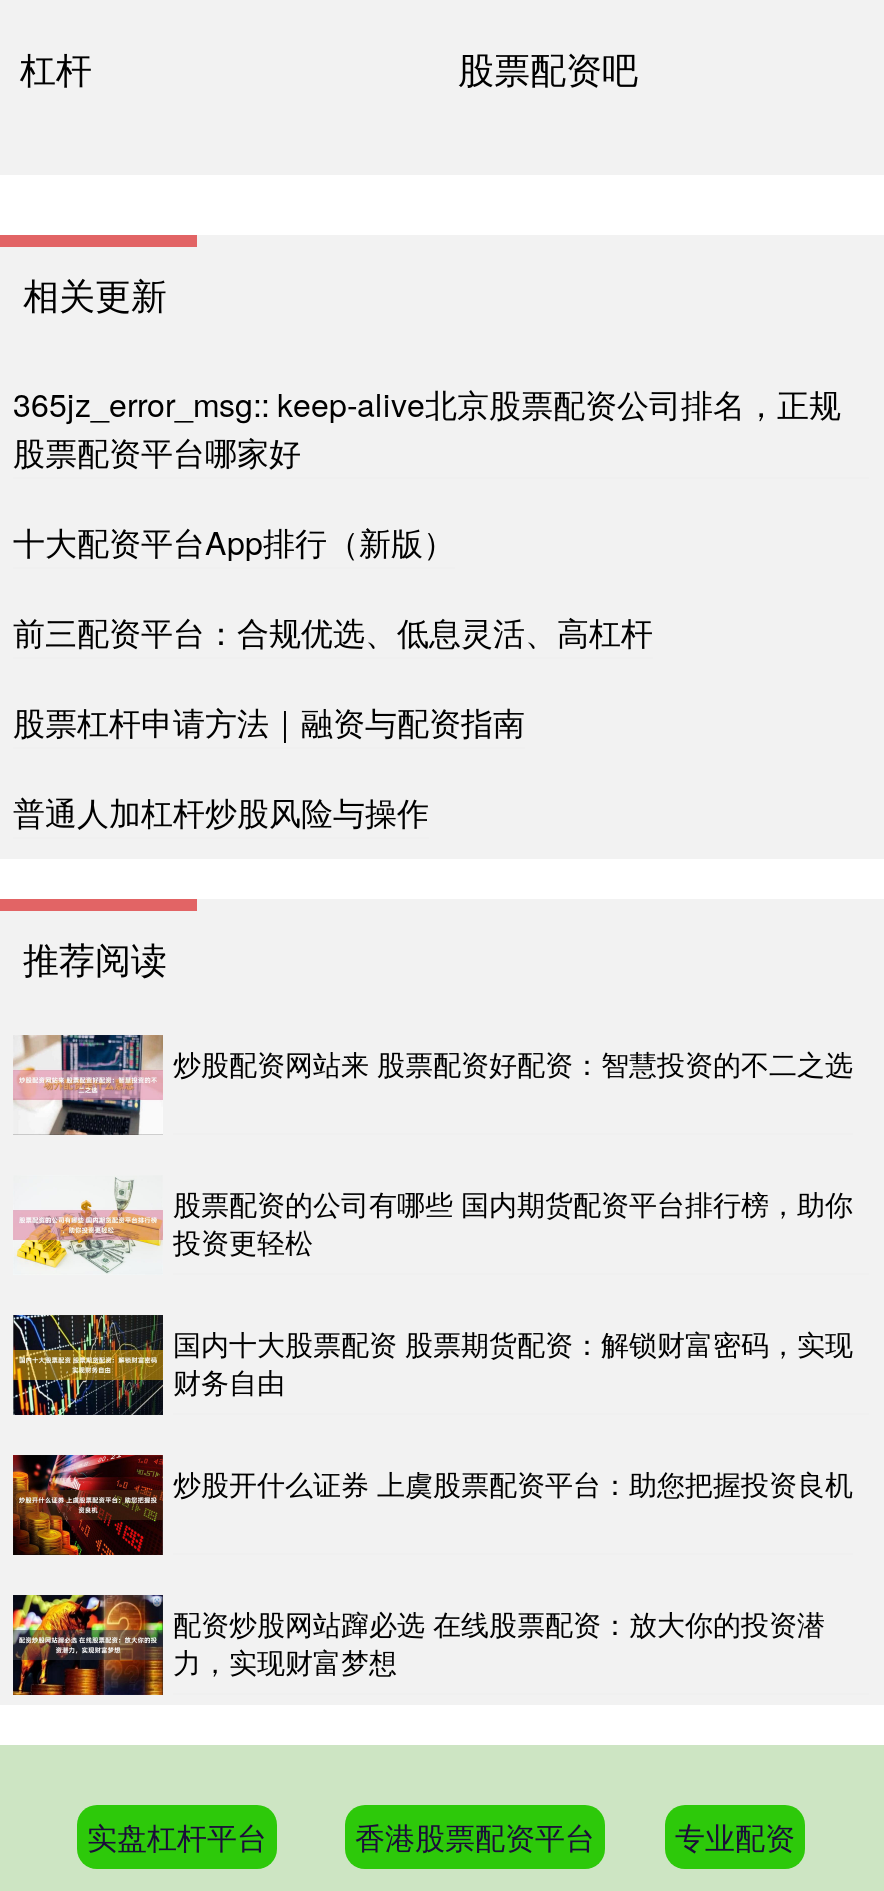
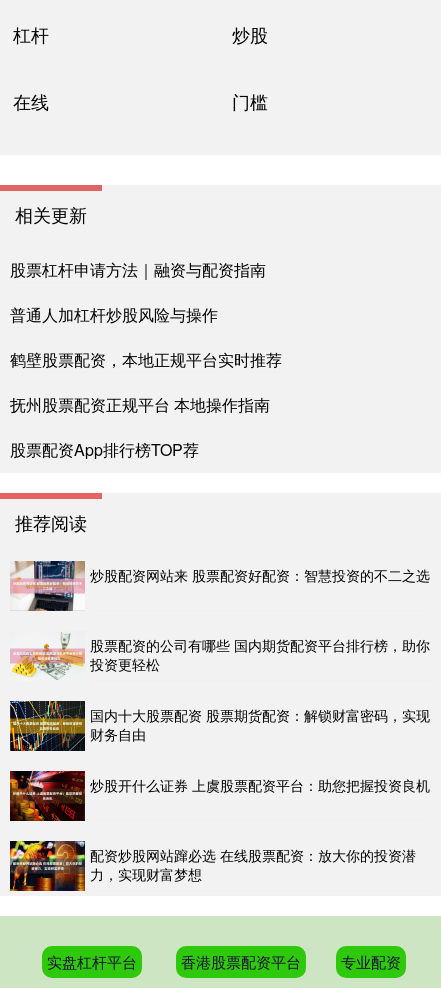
[458,41,638,93] 股票配资吧 -> [13,21,268,114] 炒股 | 在线 | 门槛
moved [23,267,167,319] -> [15,201,87,227]: 相关更新
[13,381,841,655] 365jz_error_msg:: keep-alive北京股票配资公司排名，正规 | 股票配资平台哪家好 | 十大配资平台App排行（新版） | 前三配资平台：合规优选、低息灵活、高杠杆 -> none
moved [13,699,525,835] -> [10,258,266,326]: 股票杠杆申请方法｜融资与配资指南 | 普通人加杠杆炒股风险与操作
none -> [10,348,282,461] 鹤壁股票配资，本地正规平台实时推荐 | 抚州股票配资正规平台 本地操作指南 | 股票配资App排行榜TOP荐

